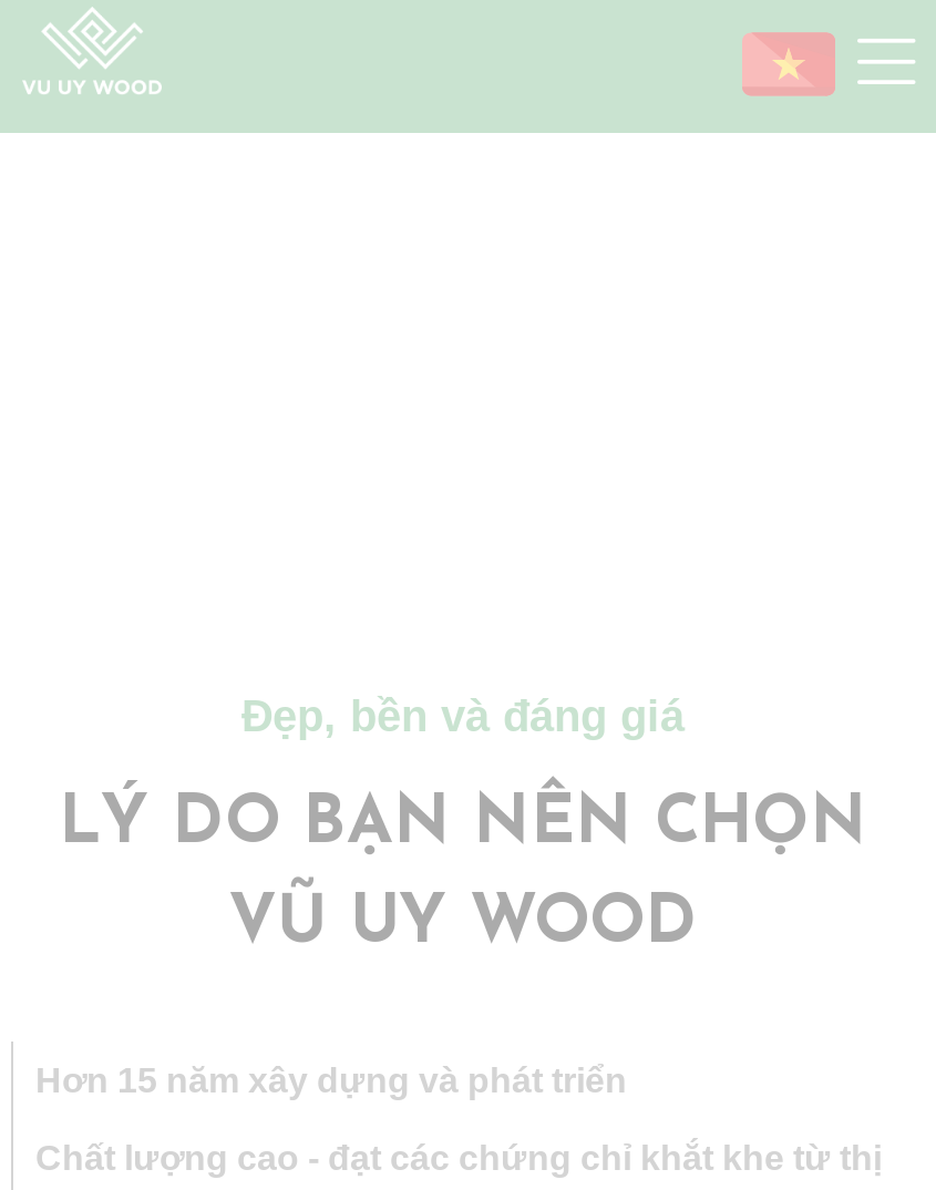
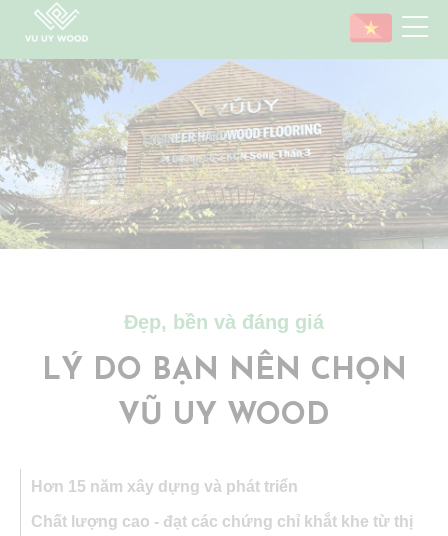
none -> [3,58,445,250] [image]

